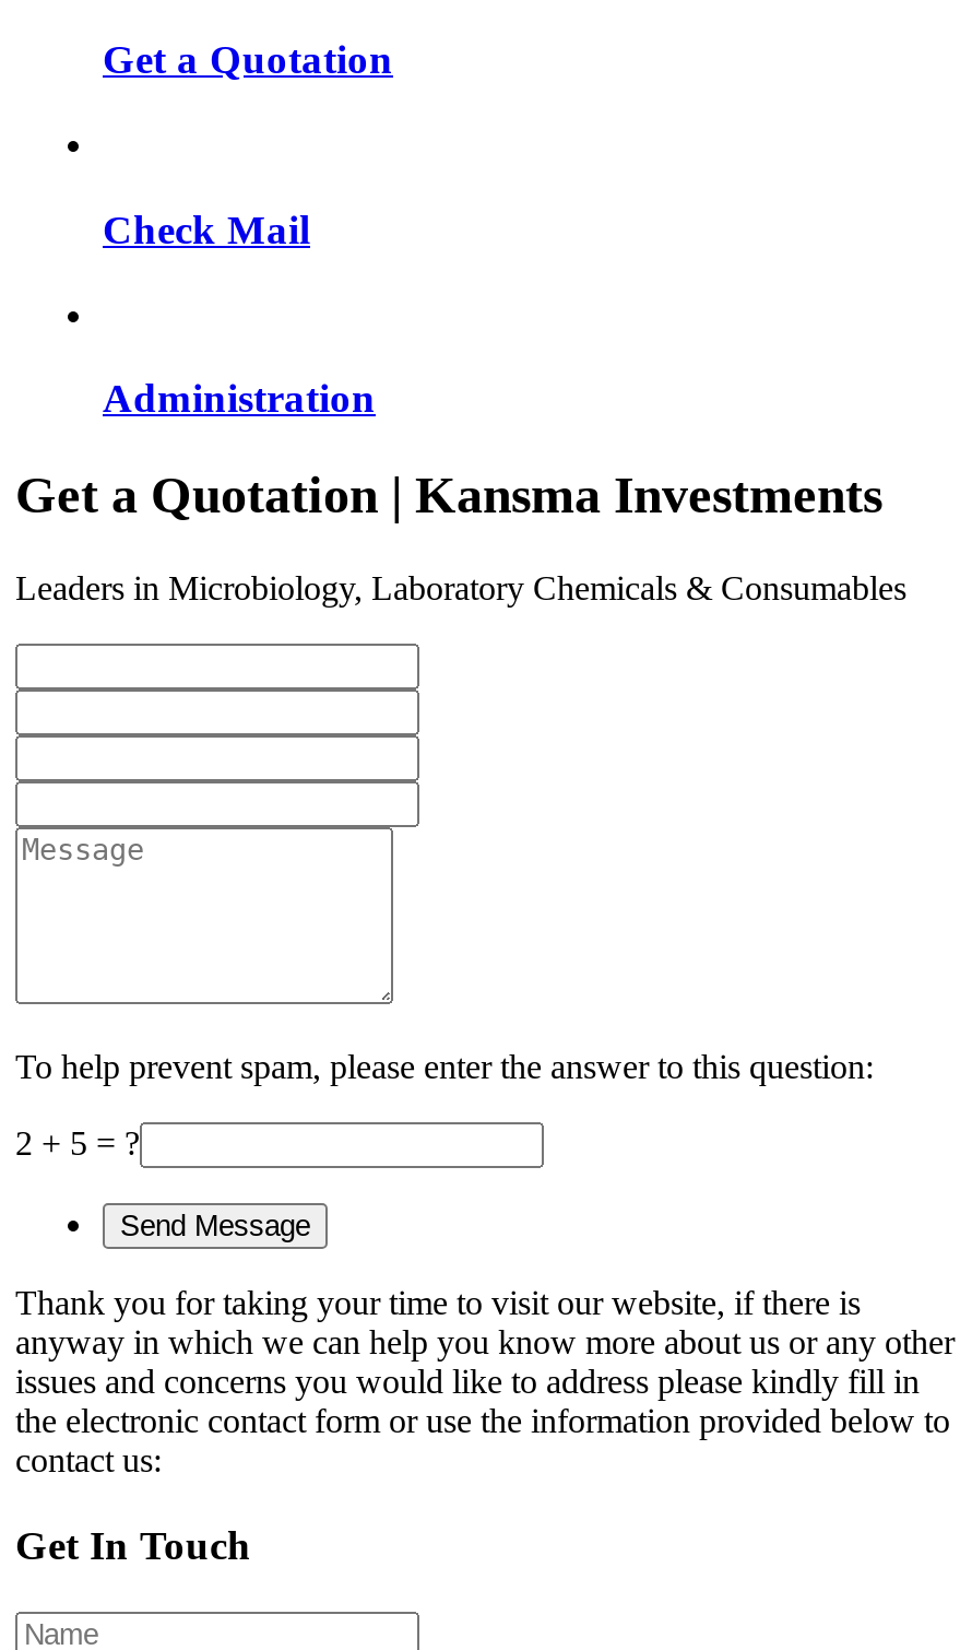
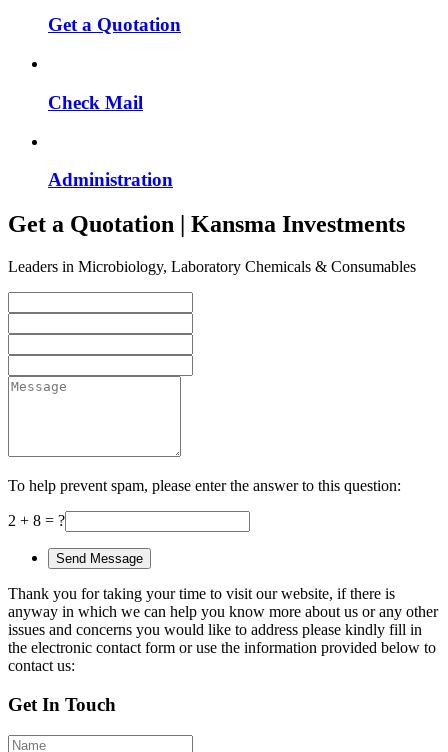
[15,1125,140,1162] 2 + 5 = ? -> [8,512,65,529] 2 + 8 = ?

